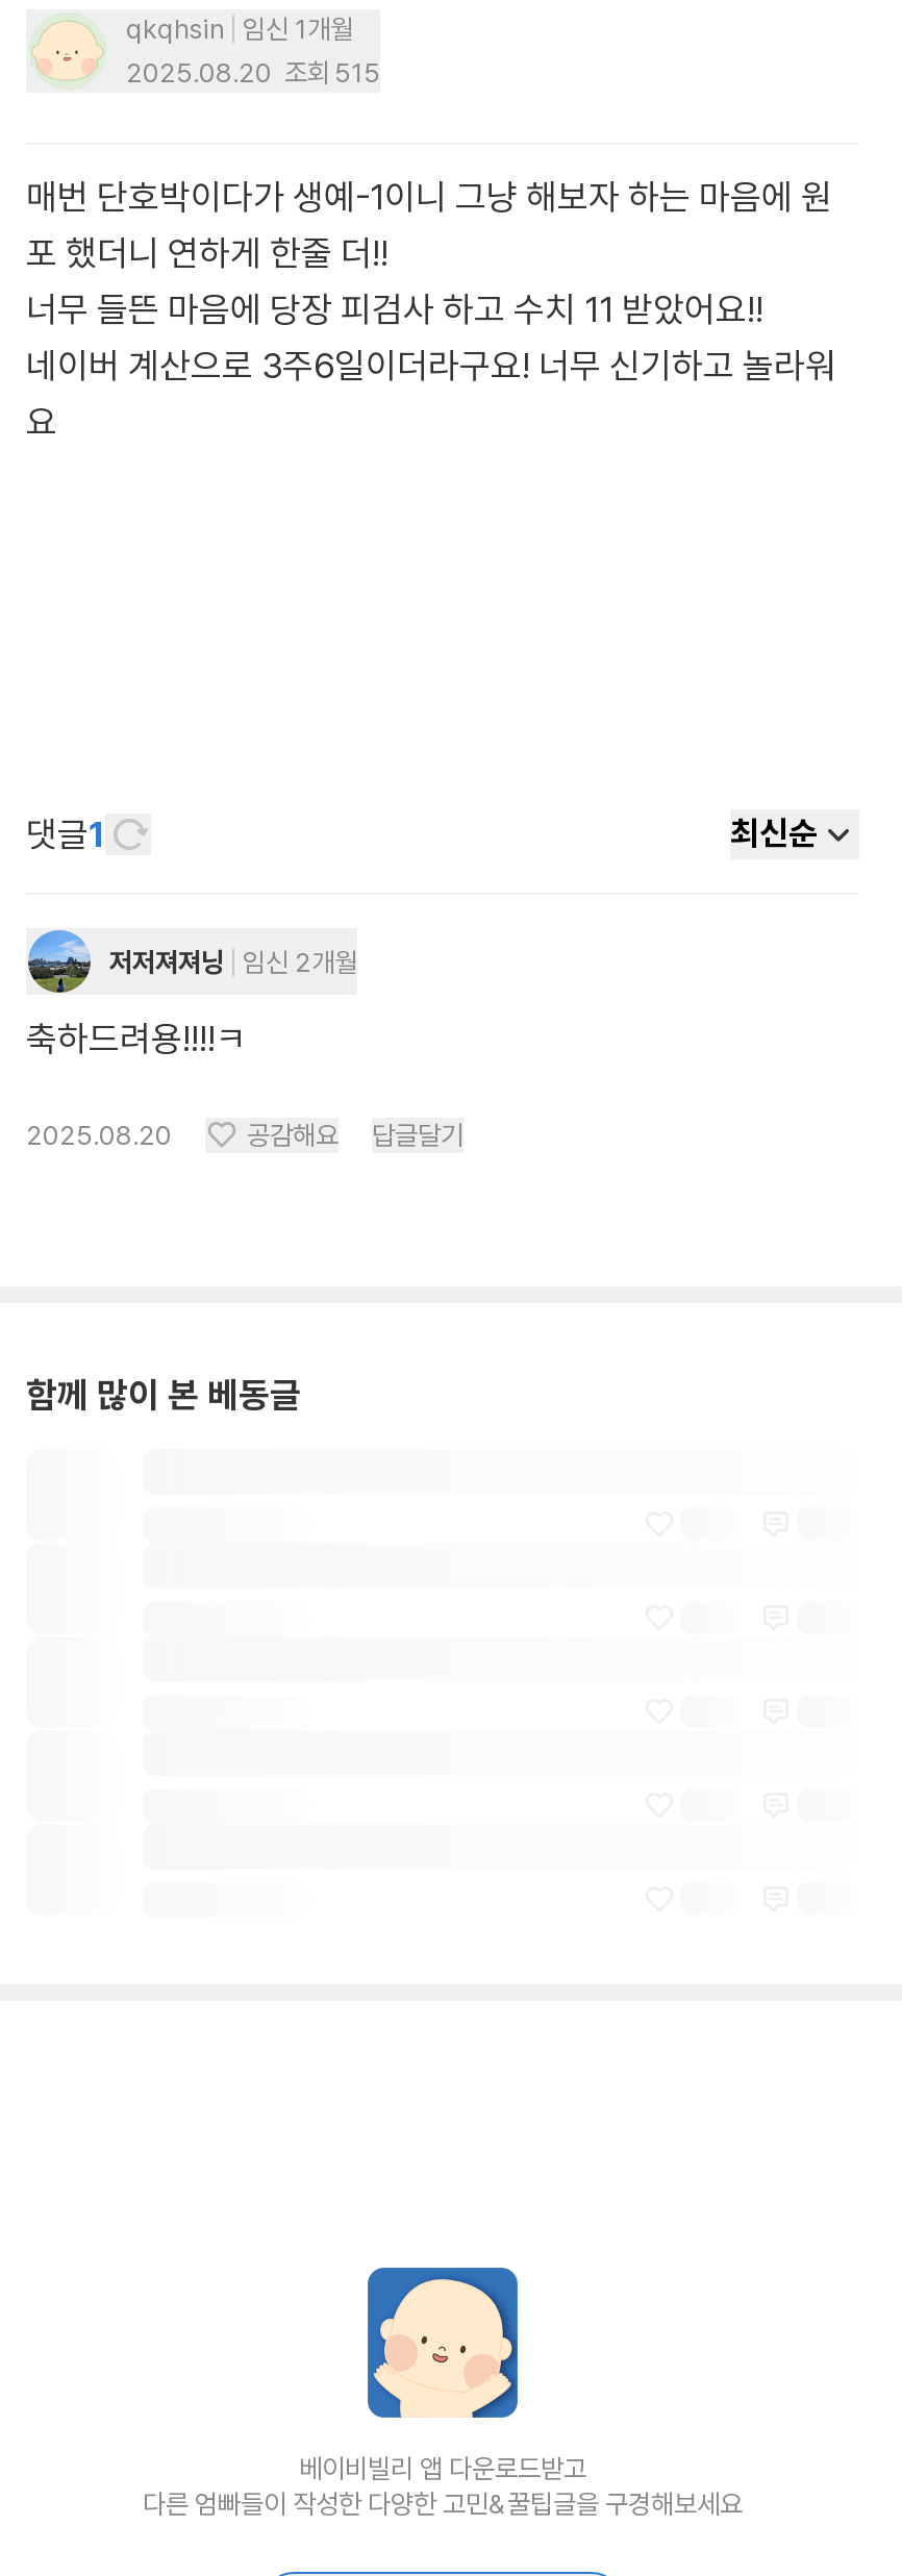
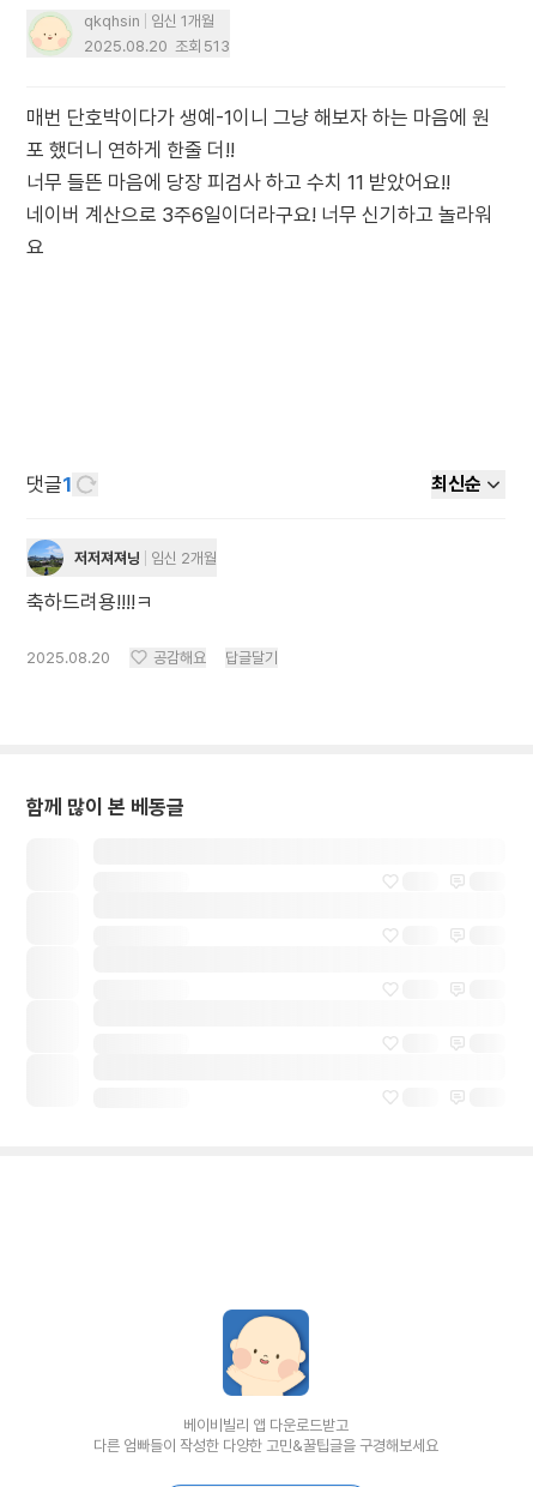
[126,57,380,89] 2025.08.20 조회 515 -> [84,37,230,55] 2025.08.20 조회 513

